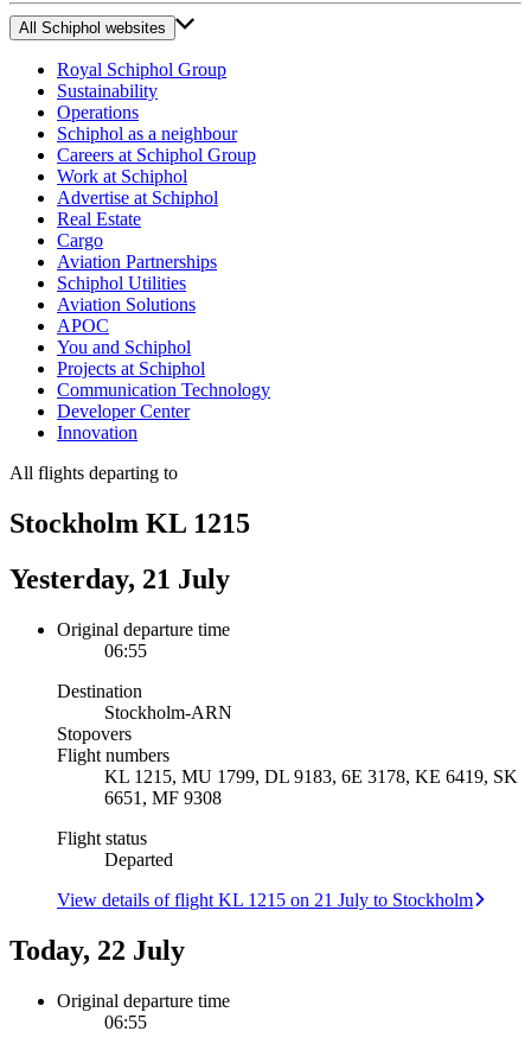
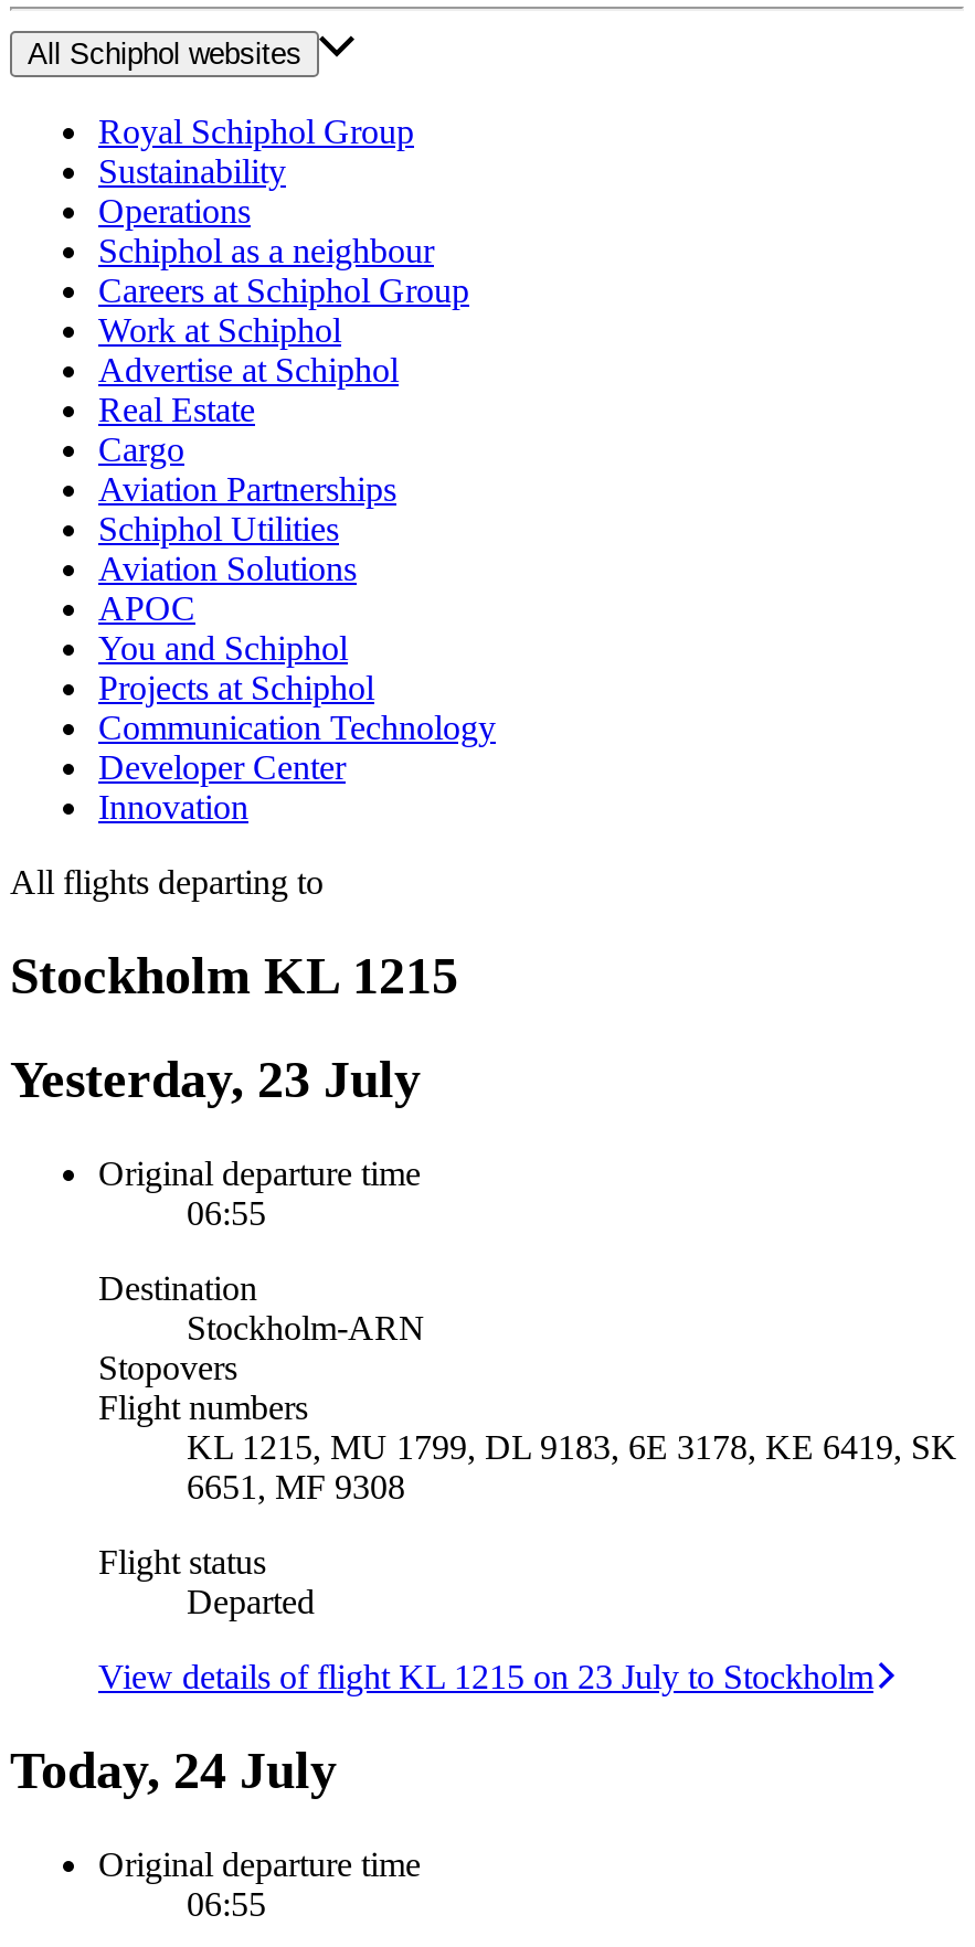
[9,563,230,594] Yesterday, 21 July -> [10,1050,421,1108] Yesterday, 23 July
[57,889,473,910] View details of flight KL 1215 on 21 July to Stockholm -> [98,1657,873,1695] View details of flight KL 1215 on 23 July to Stockholm
[9,934,185,965] Today, 22 July -> [10,1741,337,1798] Today, 24 July

